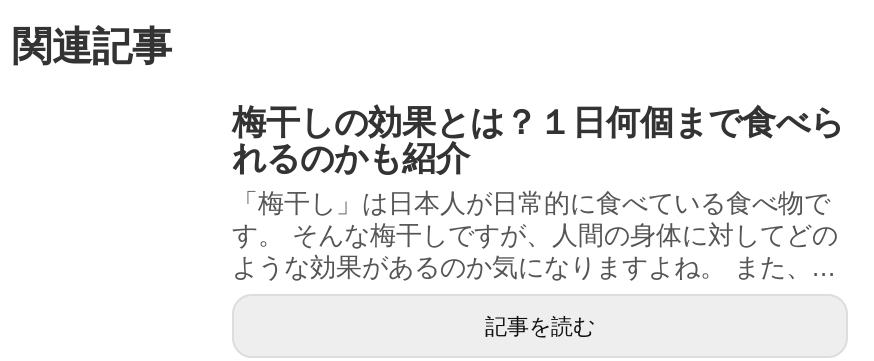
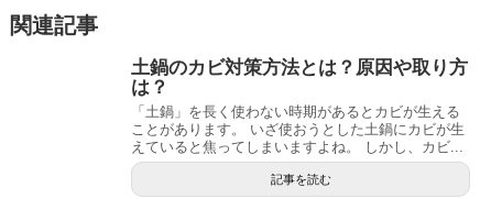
[232,104,844,282] 梅干しの効果とは？１日何個まで食べら | れるのかも紹介 | 「梅干し」は日本人が日常的に食べている食べ物で | す。 そんな梅干しですが、人間の身体に対してどの | ような効果があるのか気になりますよね。 また、... -> [131,57,468,155] 土鍋のカビ対策方法とは？原因や取り方 | は？ | 「土鍋」を長く使わない時期があるとカビが生える | ことがあります。 いざ使おうとした土鍋にカビが生 | えていると焦ってしまいますよね。 しかし、カビ...

